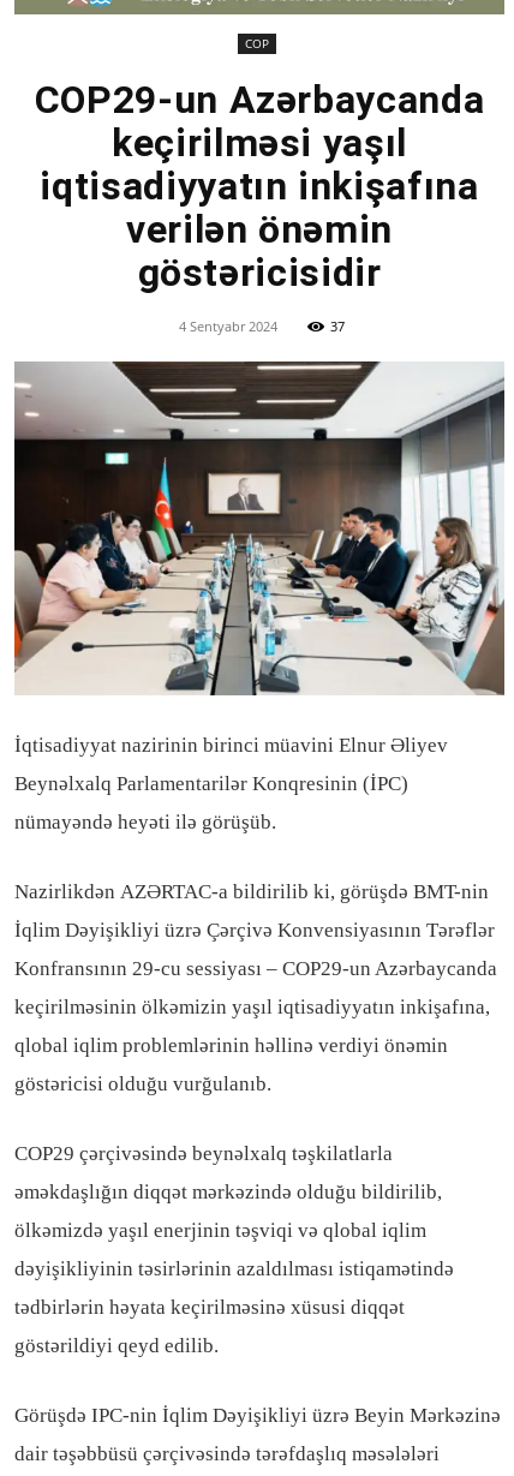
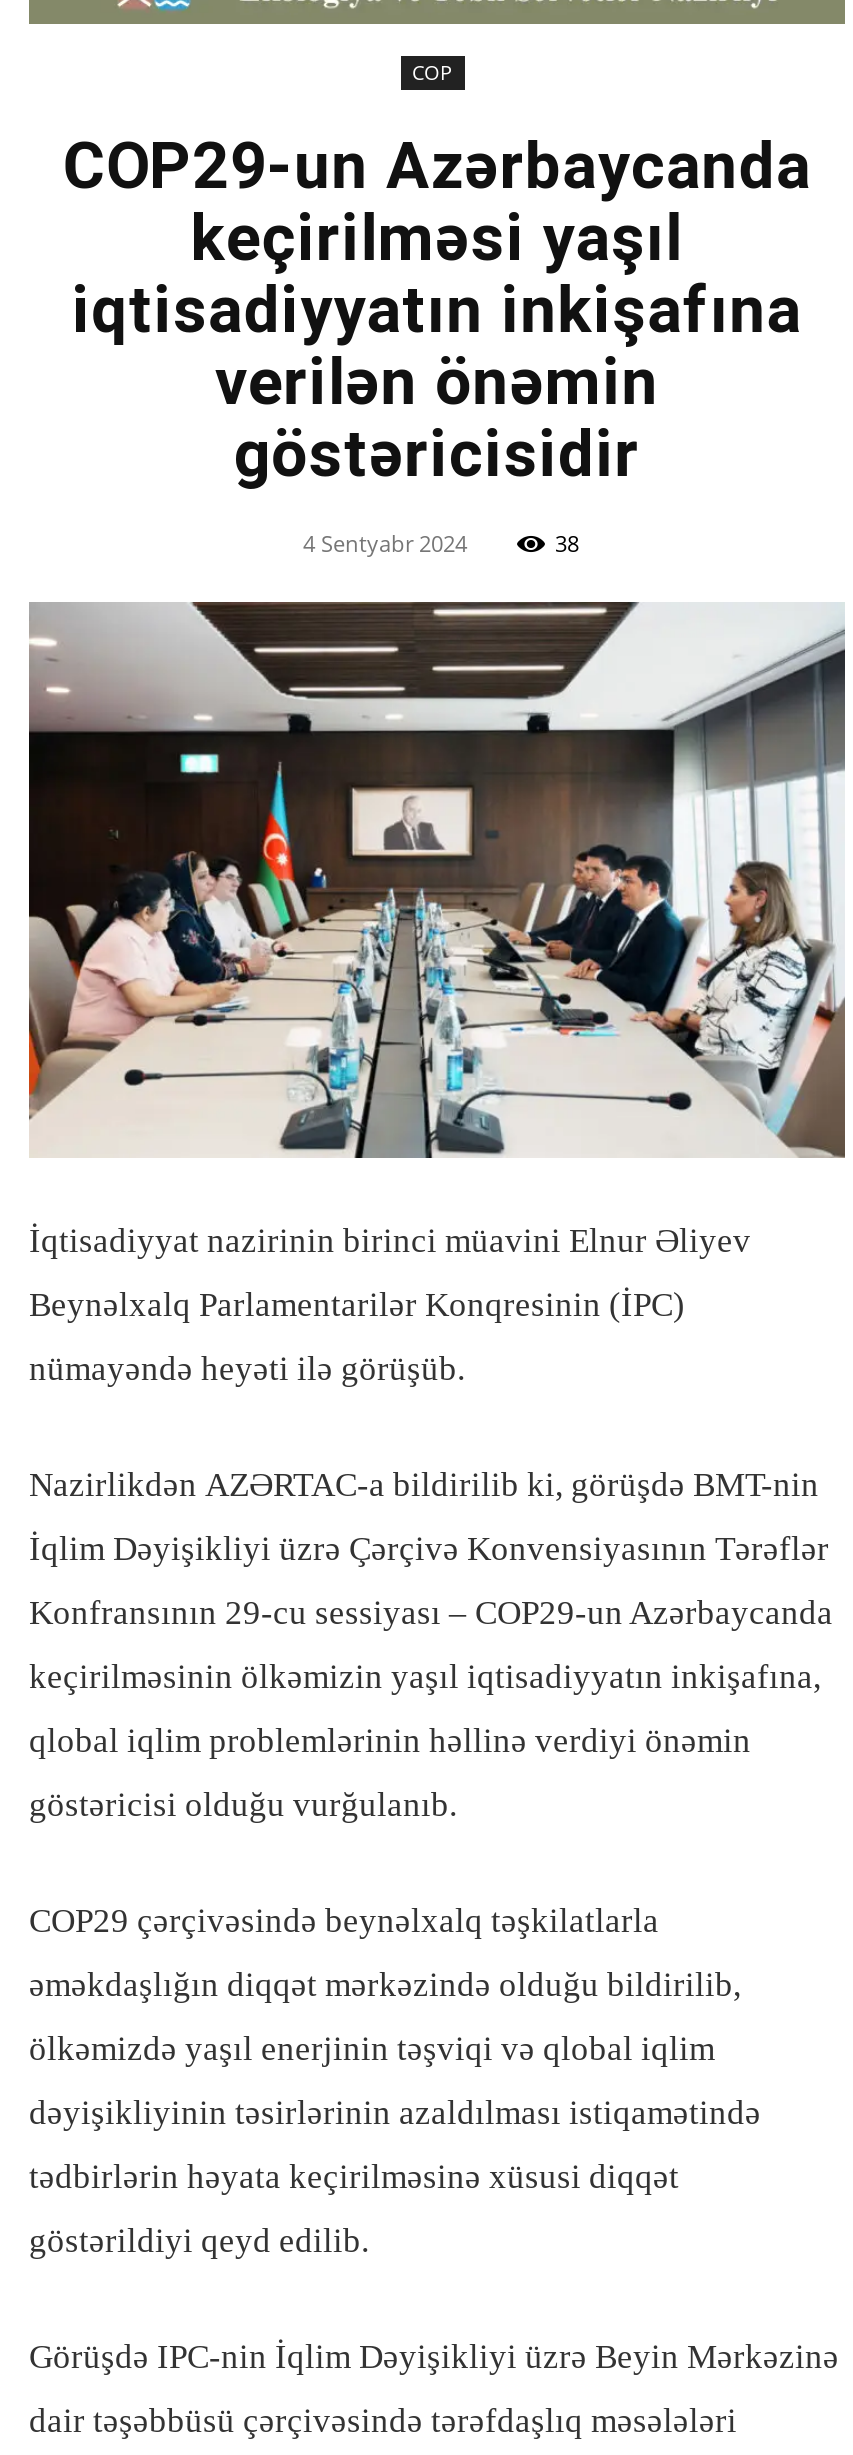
[330,317,345,335] 37 -> [555,528,579,558] 38

